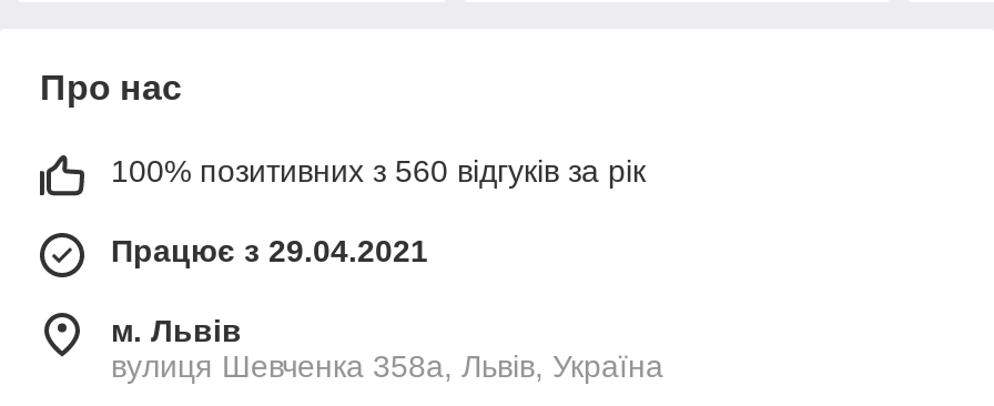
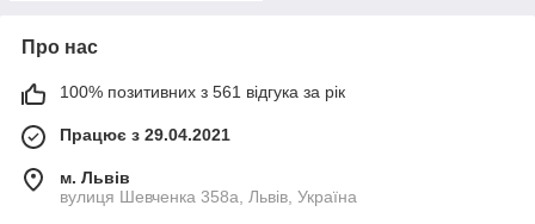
[111,154,646,189] 100% позитивних з 560 відгуків за рік -> [60,83,345,102] 100% позитивних з 561 відгука за рік

